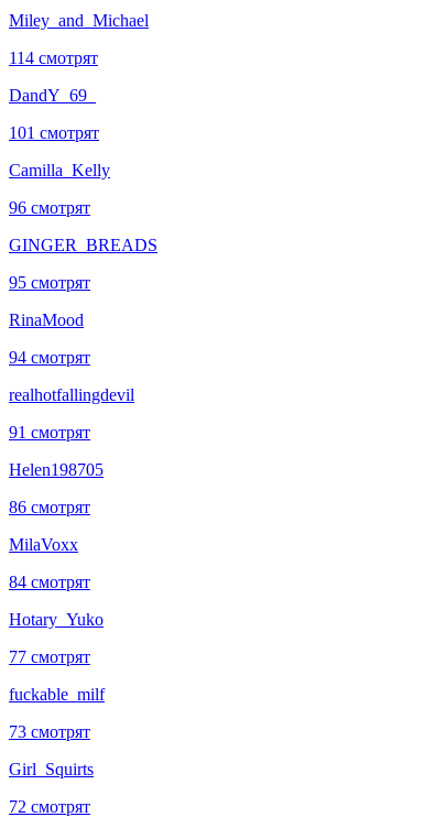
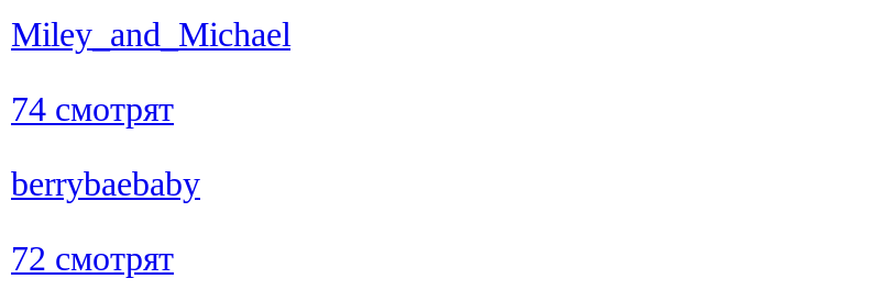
[9,48,157,778] 114 смотрят | DandY_69_ | 101 смотрят | Camilla_Kelly | 96 смотрят | GINGER_BREADS | 95 смотрят | RinaMood | 94 смотрят | realhotfallingdevil | 91 смотрят | Helen198705 | 86 смотрят | MilaVoxx | 84 смотрят | Hotary_Yuko | 77 смотрят | fuckable_milf | 73 смотрят | Girl_Squirts -> [11,90,200,202] 74 смотрят | berrybaebaby

